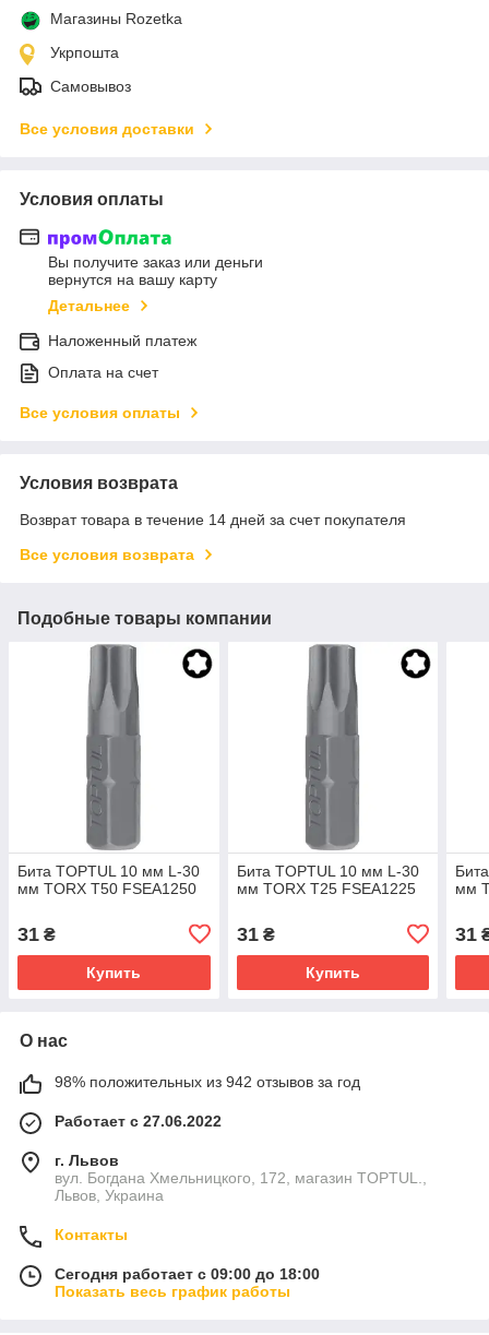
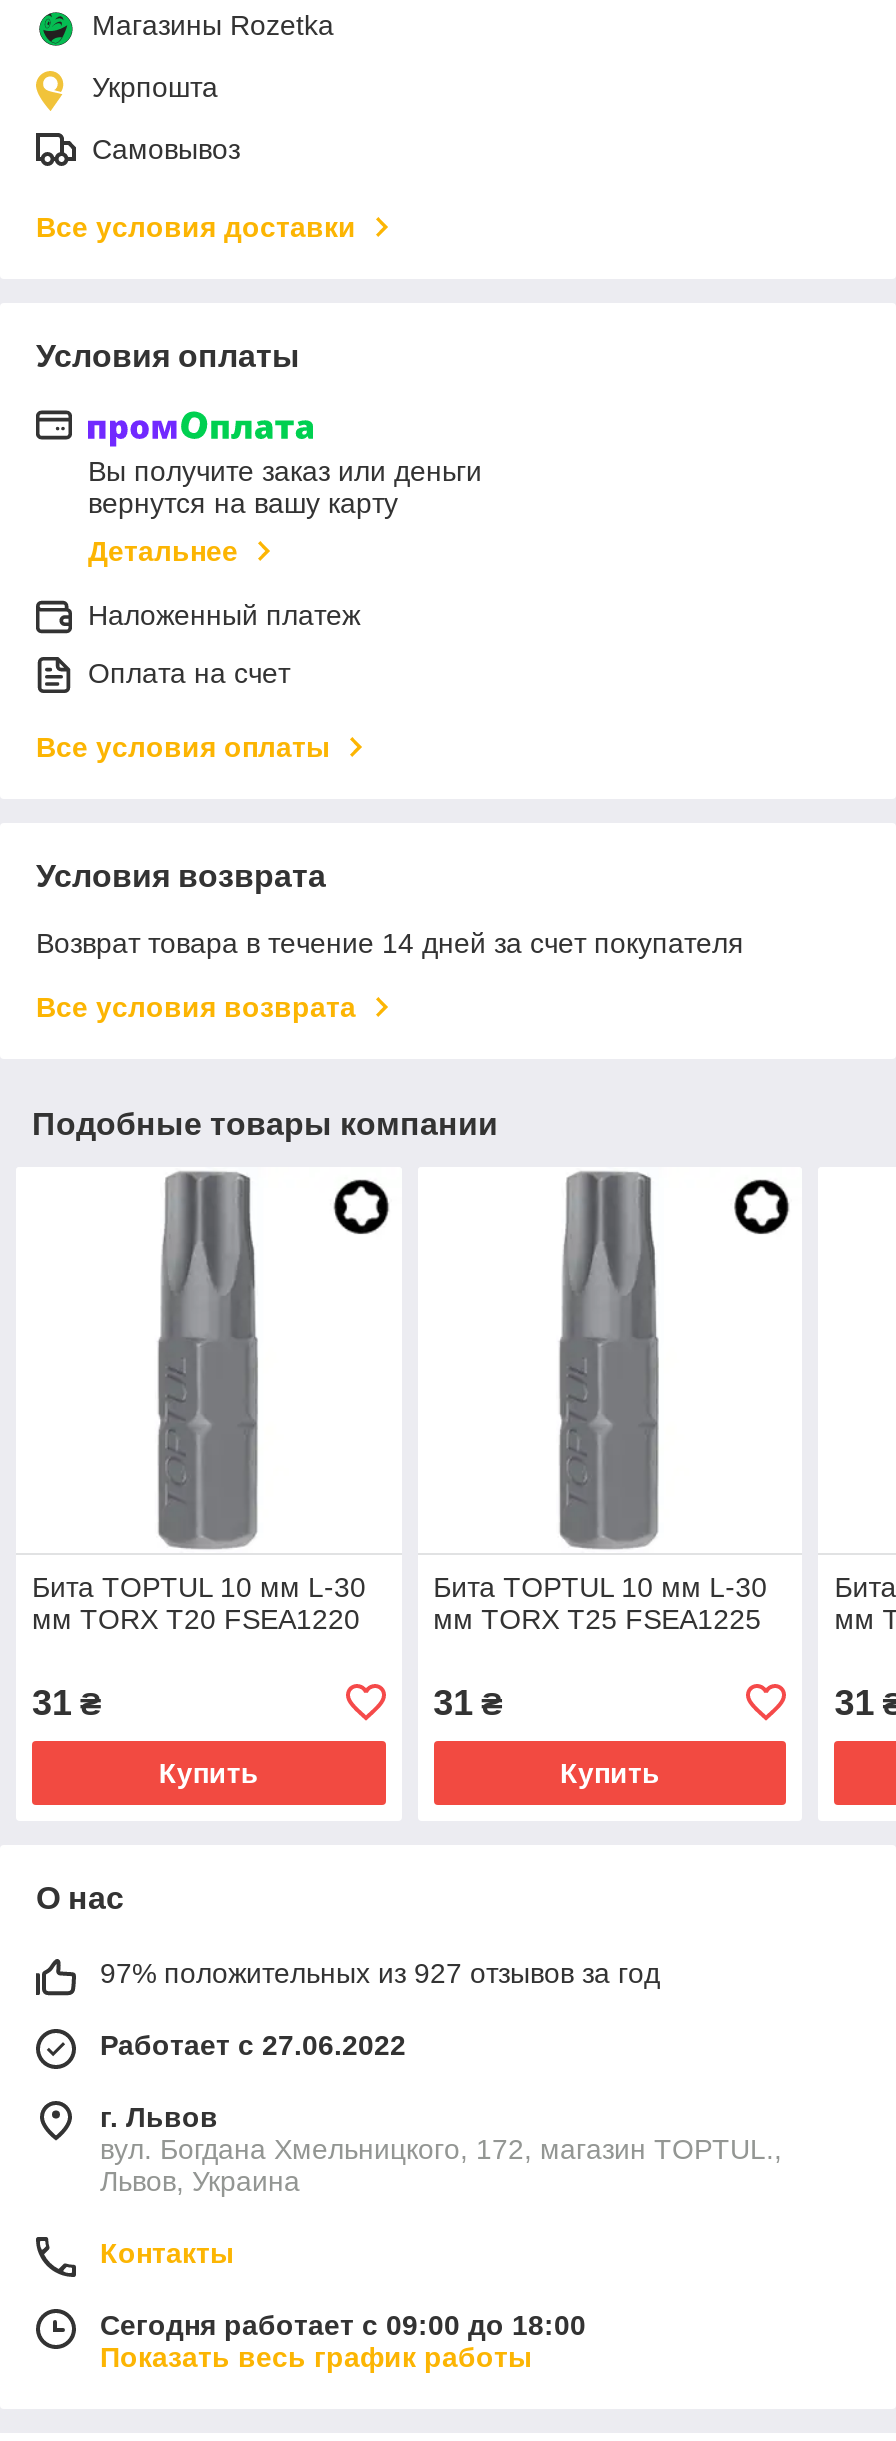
[17,880,196,897] мм TORX T50 FSEA1250 -> [32,1603,360,1635] мм TORX T20 FSEA1220
[55,1073,360,1090] 98% положительных из 942 отзывов за год -> [100,1957,660,1989] 97% положительных из 927 отзывов за год

